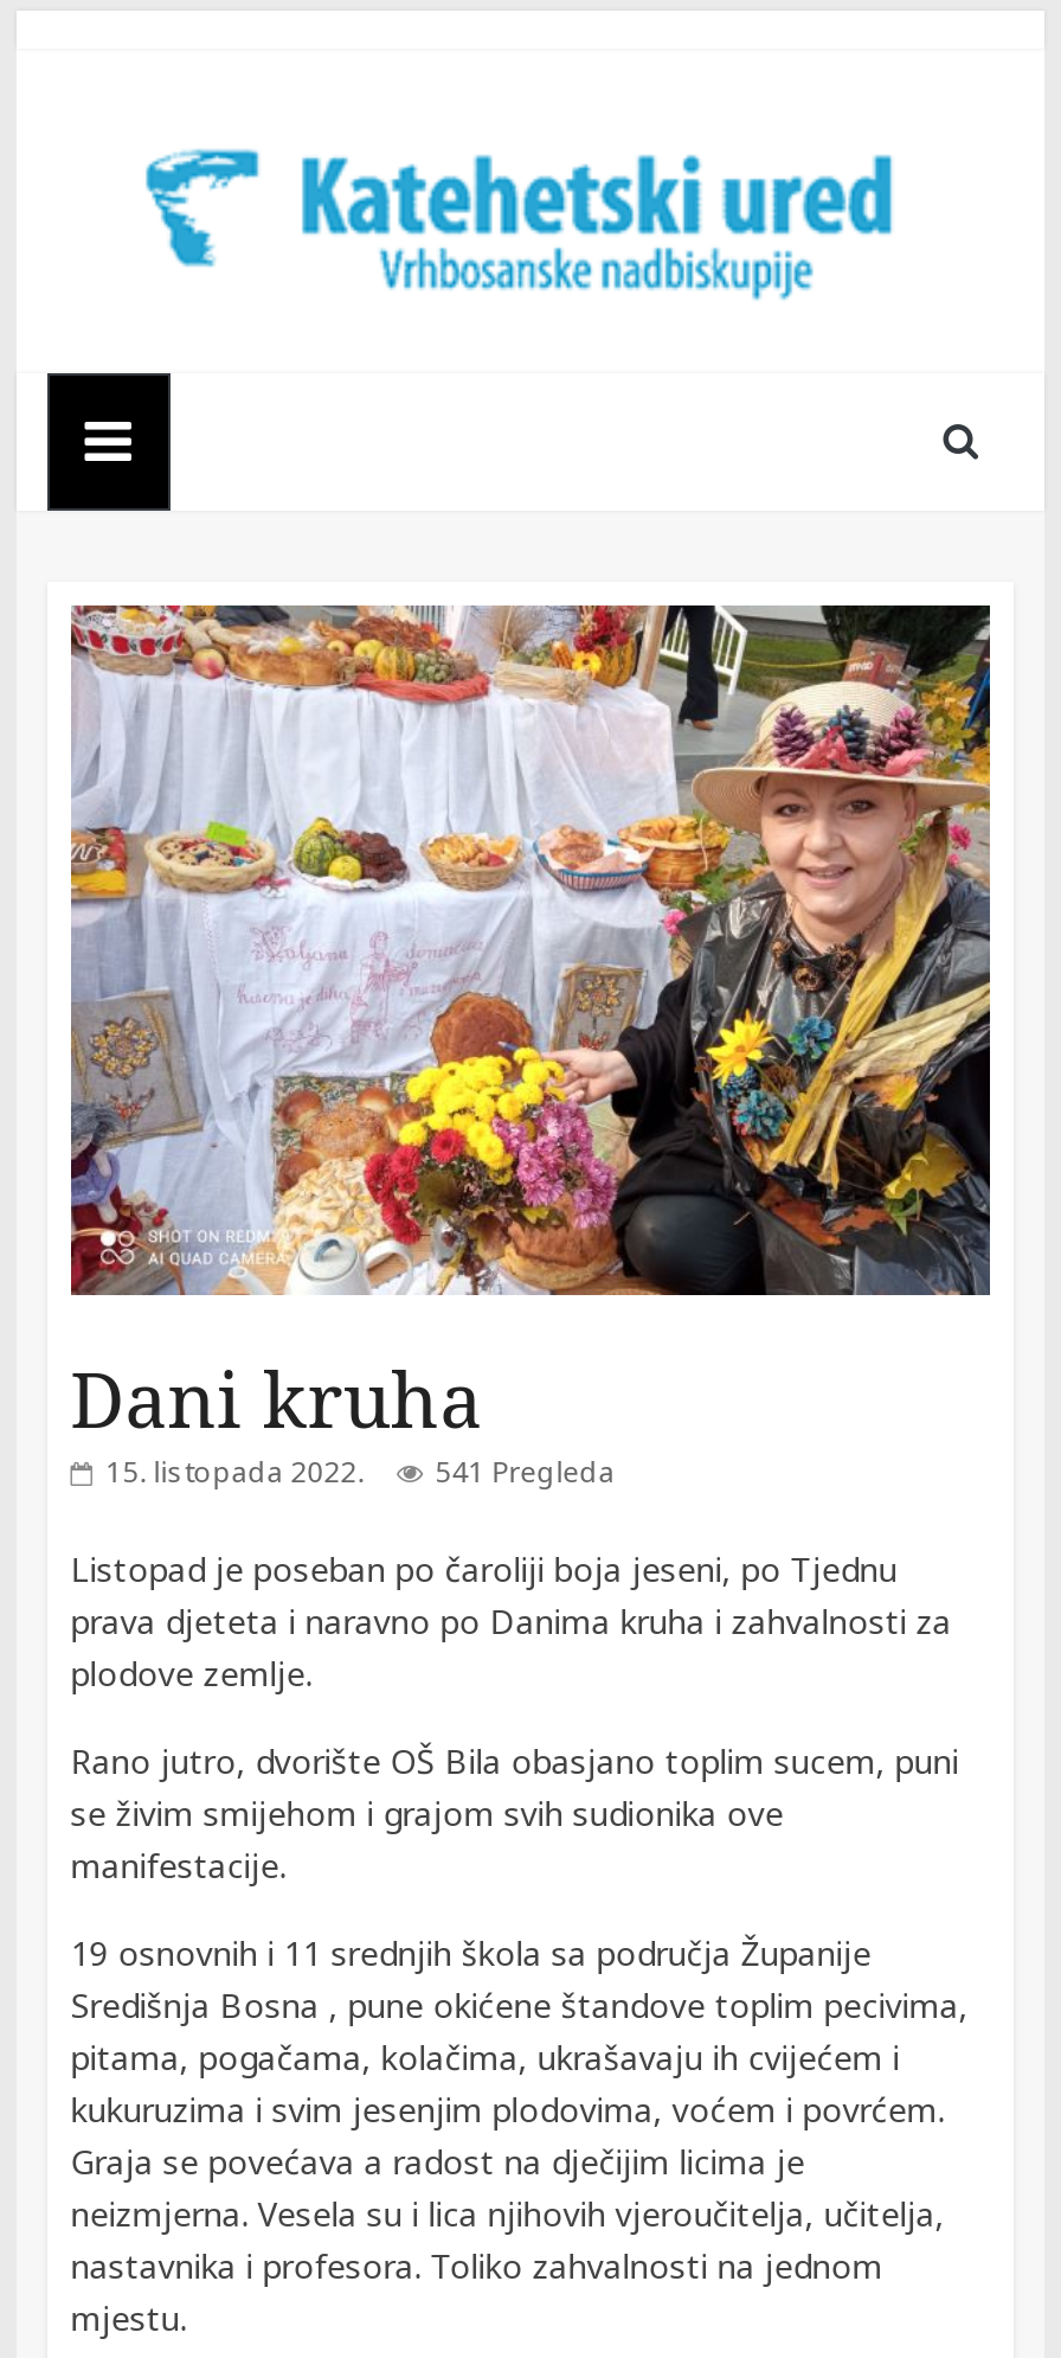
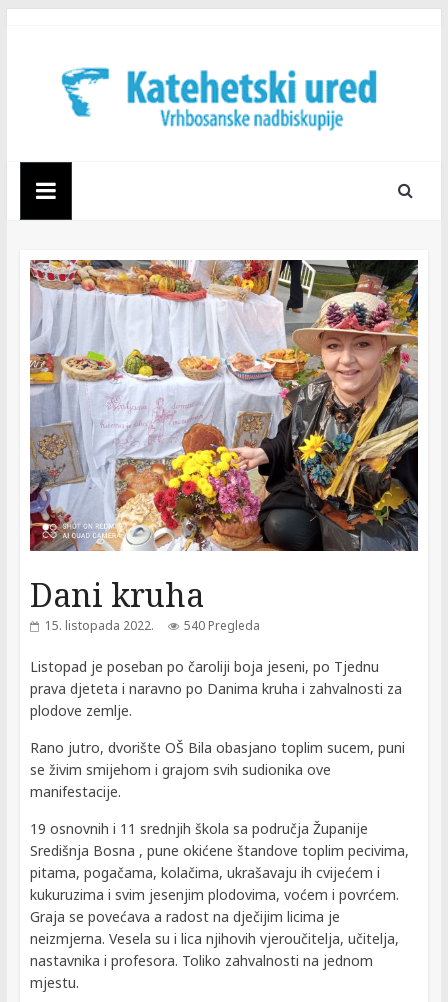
[106,1452,615,1493] 15. listopada 2022. 541 Pregleda -> [45,617,260,634] 15. listopada 2022. 540 Pregleda

